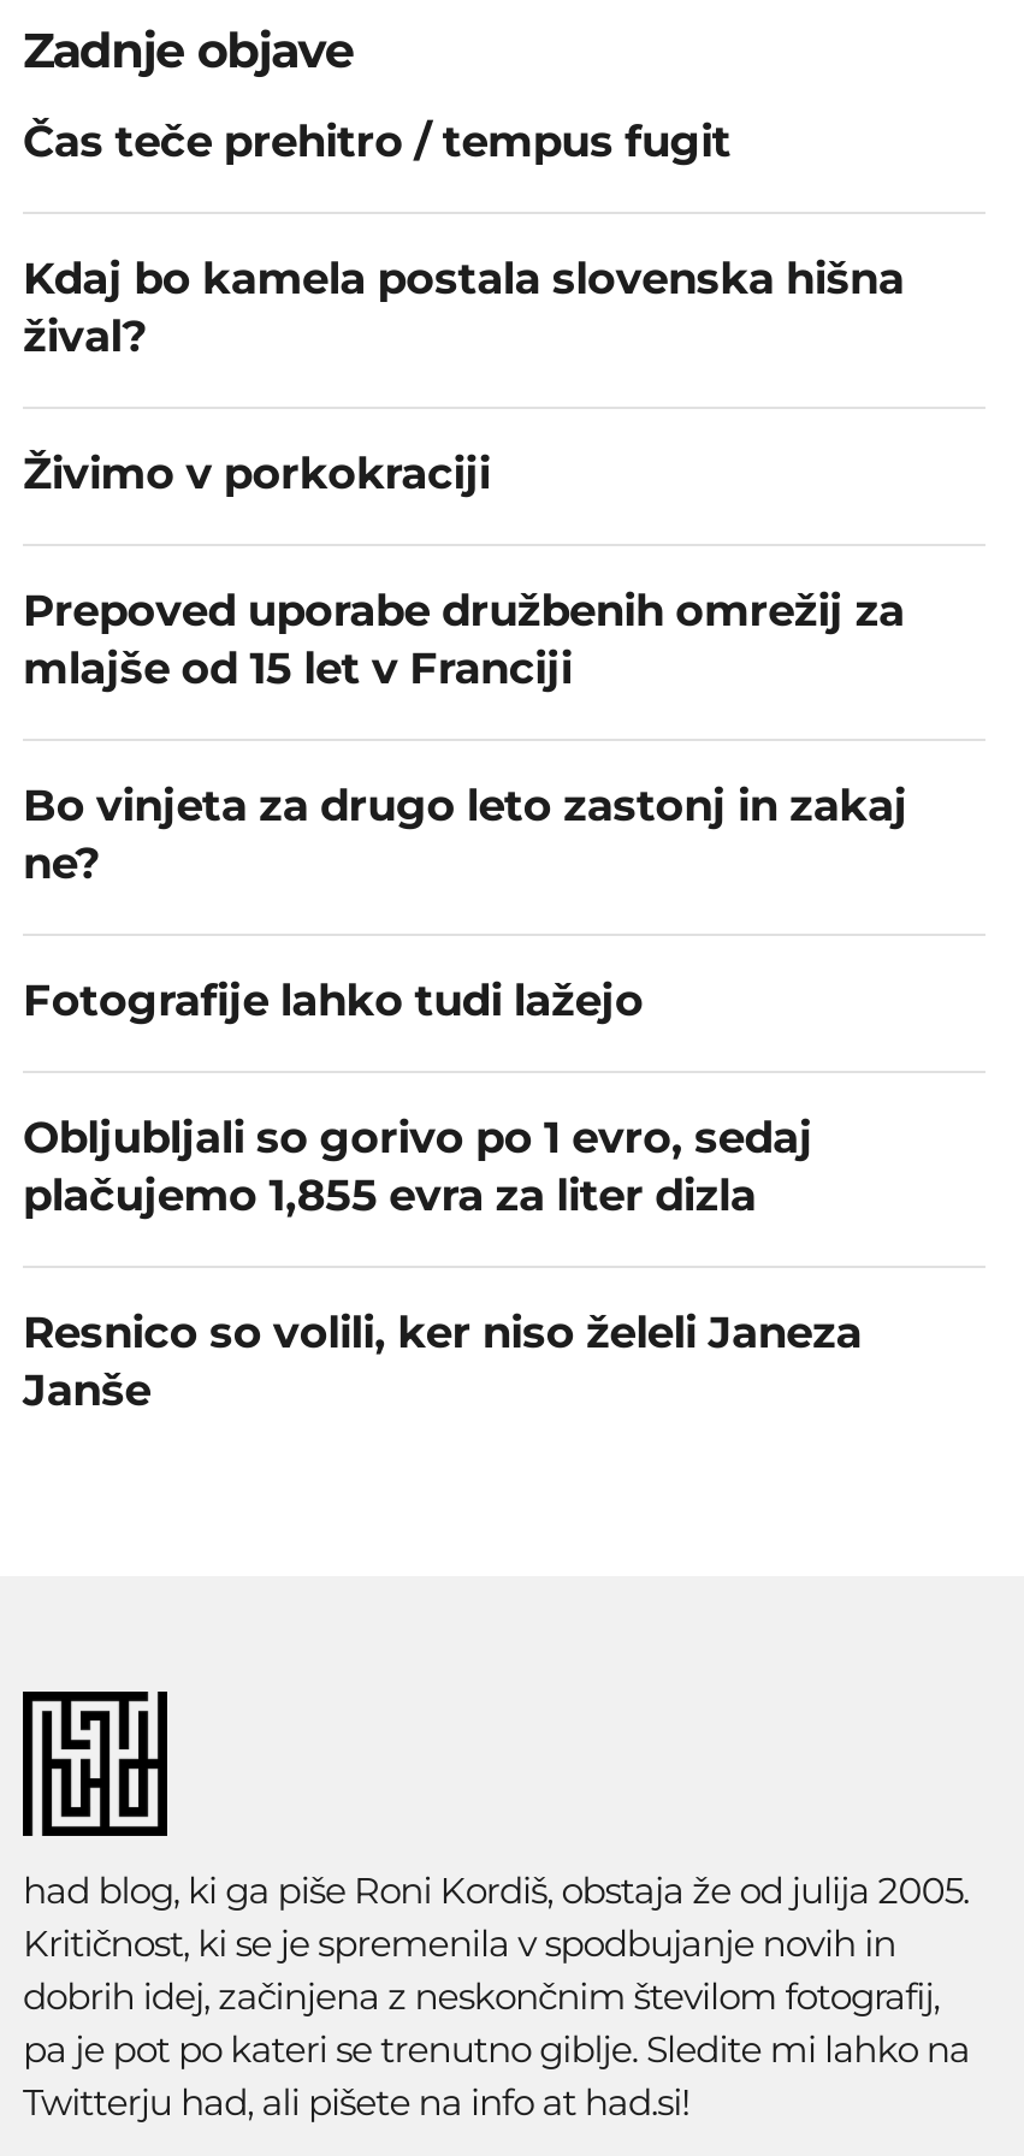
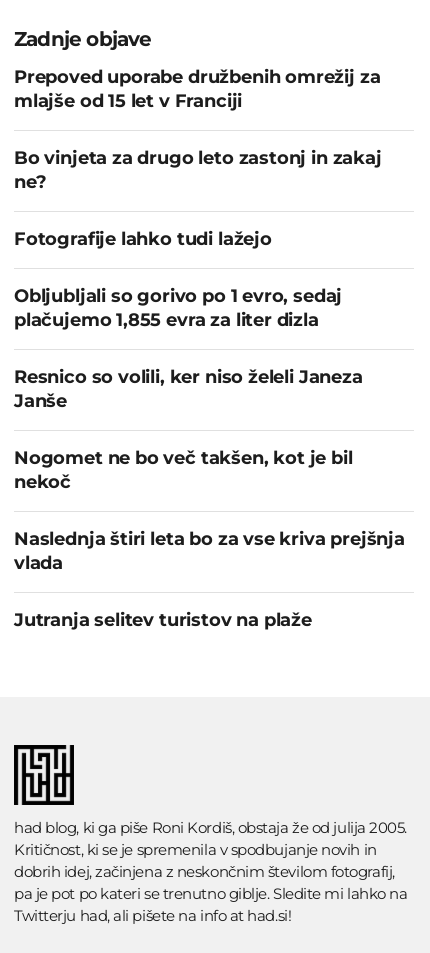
[23,115,904,500] Čas teče prehitro / tempus fugit | Kdaj bo kamela postala slovenska hišna | žival? | Živimo v porkokraciji -> none
moved [23,585,908,1417] -> [14,66,382,412]: Prepoved uporabe družbenih omrežij za | mlajše od 15 let v Franciji | Bo vinjeta za drugo leto zastonj in zakaj | ... | Resnico so volili, ker niso želeli Janeza | Janše
none -> [14,447,405,631] Nogomet ne bo več takšen, kot je bil | nekoč | Naslednja štiri leta bo za vse kriva prejšnja | vlada | Jutranja selitev turistov na plaže

